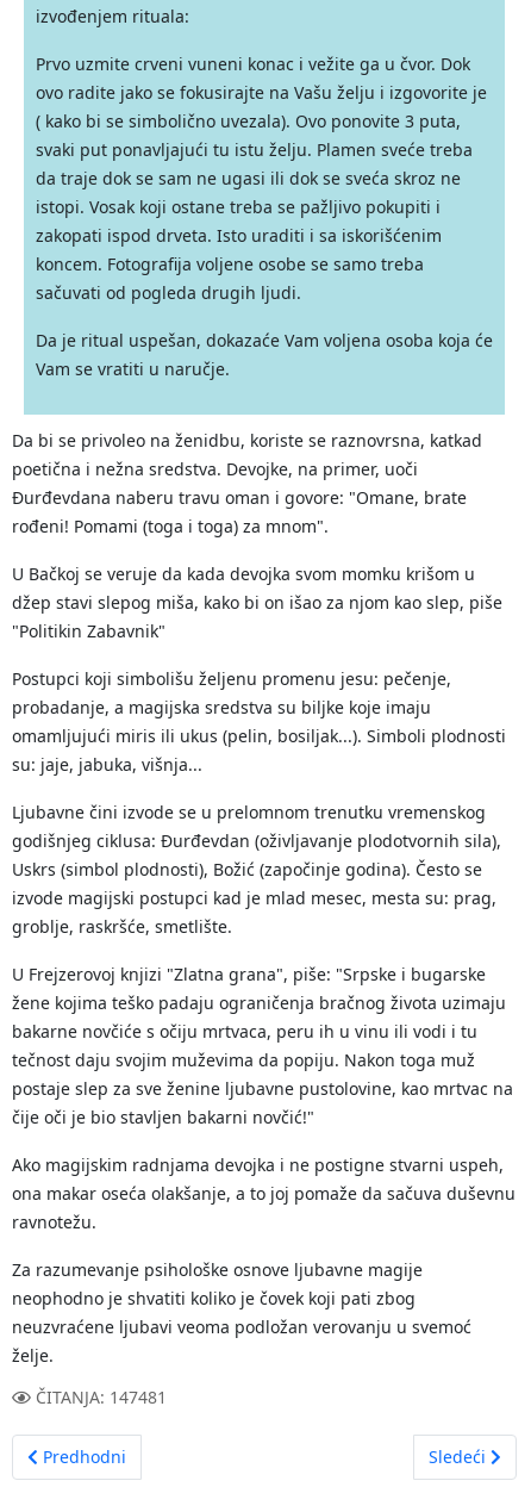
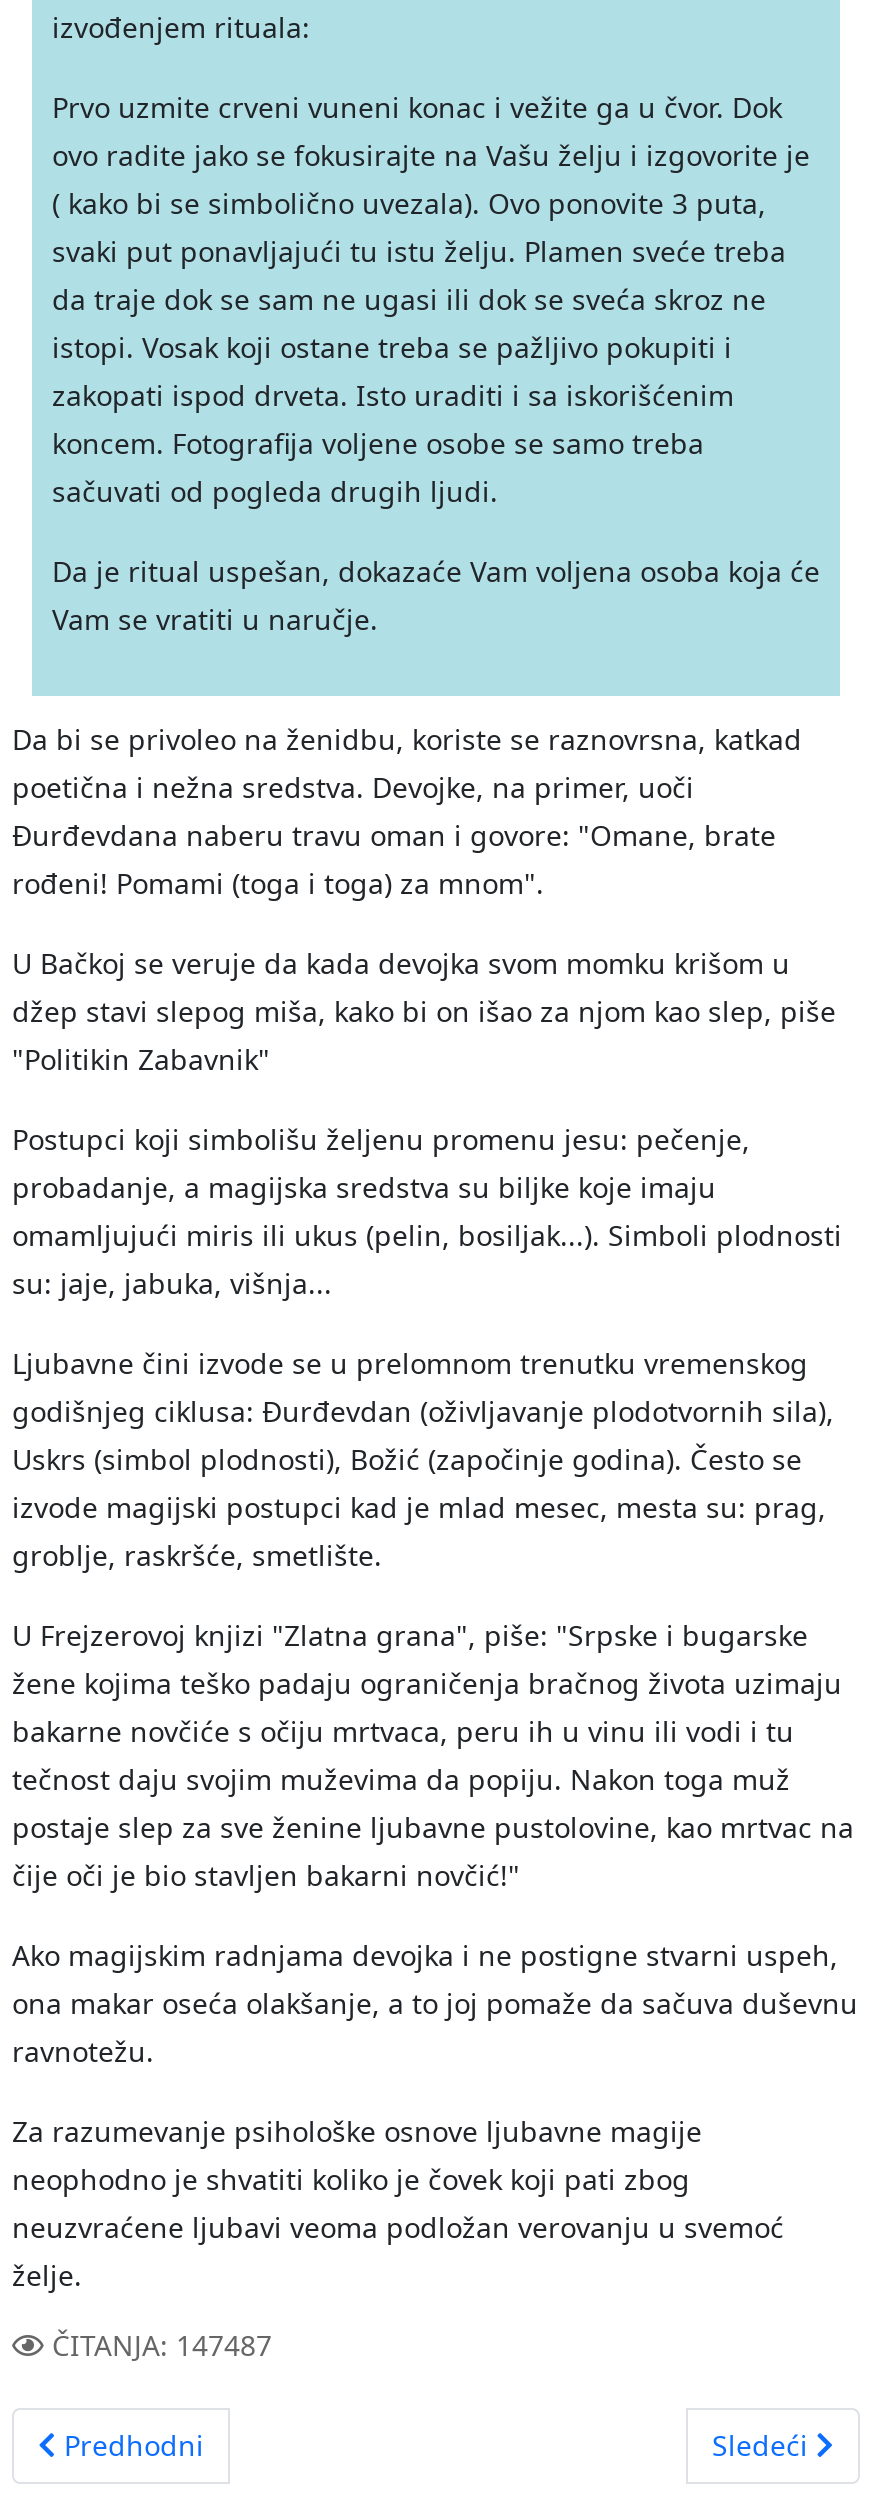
[36,1385,167,1408] ČITANJA: 147481 -> [52,2325,272,2363] ČITANJA: 147487

